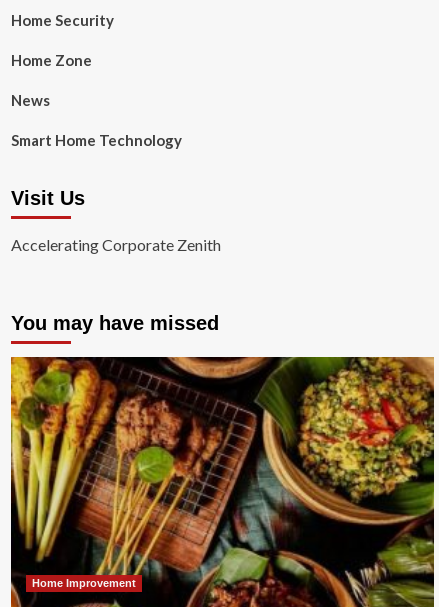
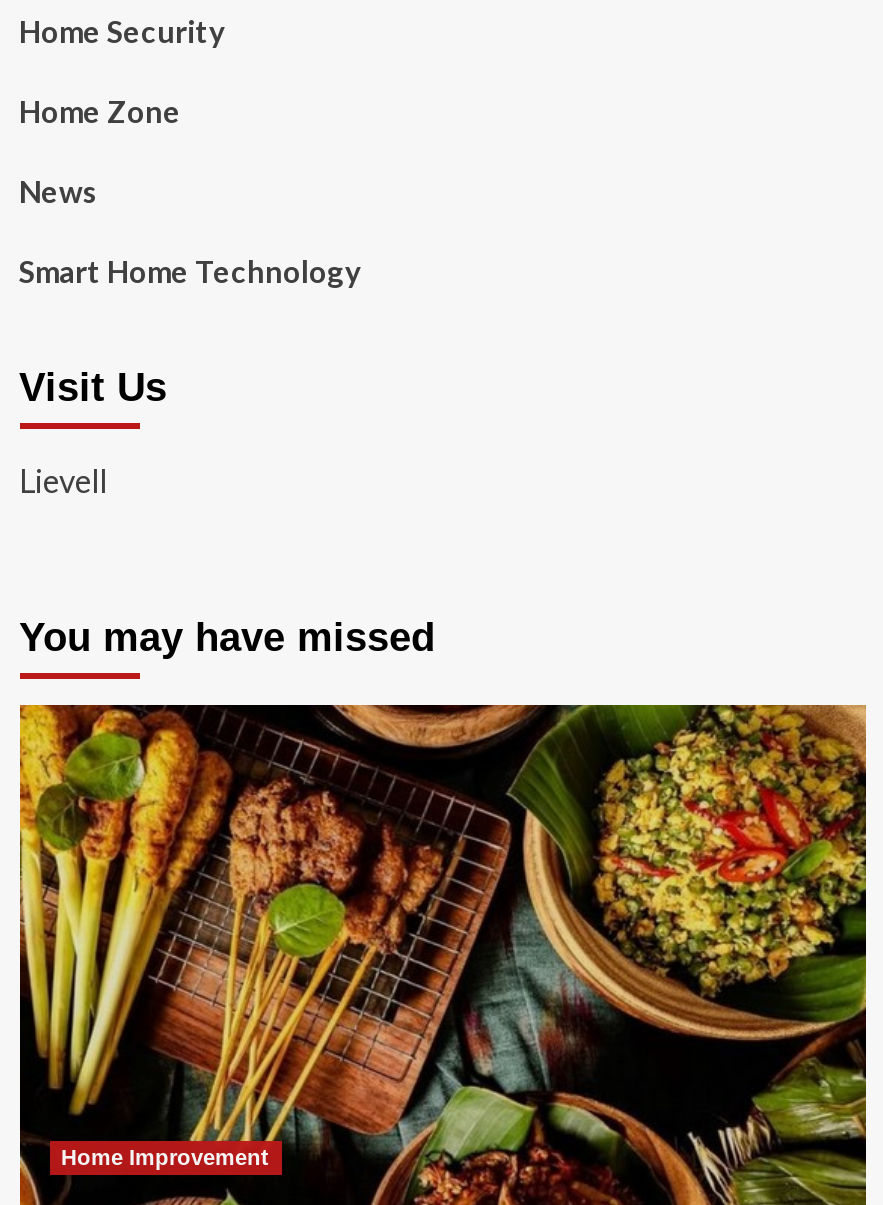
[10,235,220,254] Accelerating Corporate Zenith -> [19,461,107,499] Lievell

